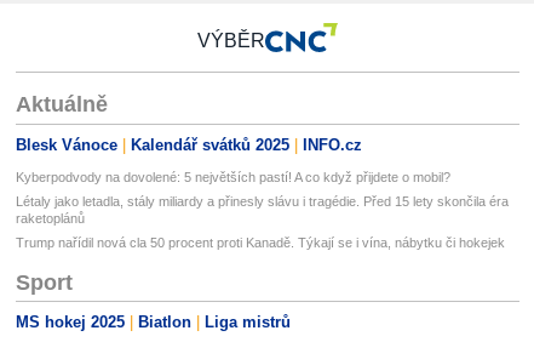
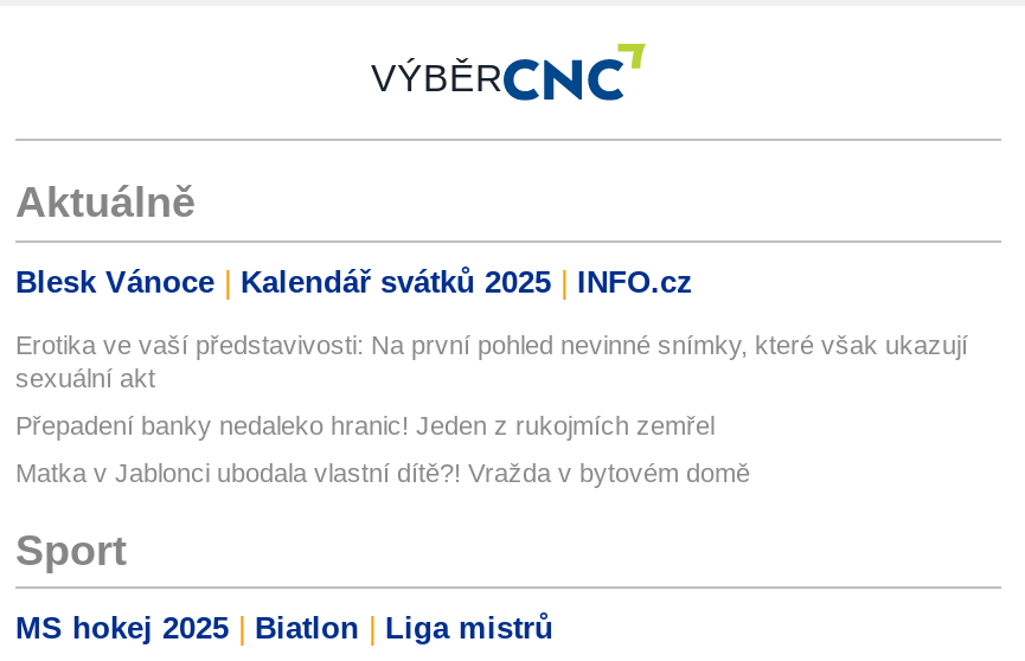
[16,170,450,184] Kyberpodvody na dovolené: 5 největších pastí! A co když přijdete o mobil? -> [15,330,968,392] Erotika ve vaší představivosti: Na první pohled nevinné snímky, které však ukazují | sexuální akt
[16,194,509,225] Létaly jako letadla, stály miliardy a přinesly slávu i tragédie. Před 15 lety skončila éra | raketoplánů -> [15,411,715,439] Přepadení banky nedaleko hranic! Jeden z rukojmích zemřel
[16,235,505,250] Trump nařídil nová cla 50 procent proti Kanadě. Týkají se i vína, nábytku či hokejek -> [15,458,750,487] Matka v Jablonci ubodala vlastní dítě?! Vražda v bytovém domě

